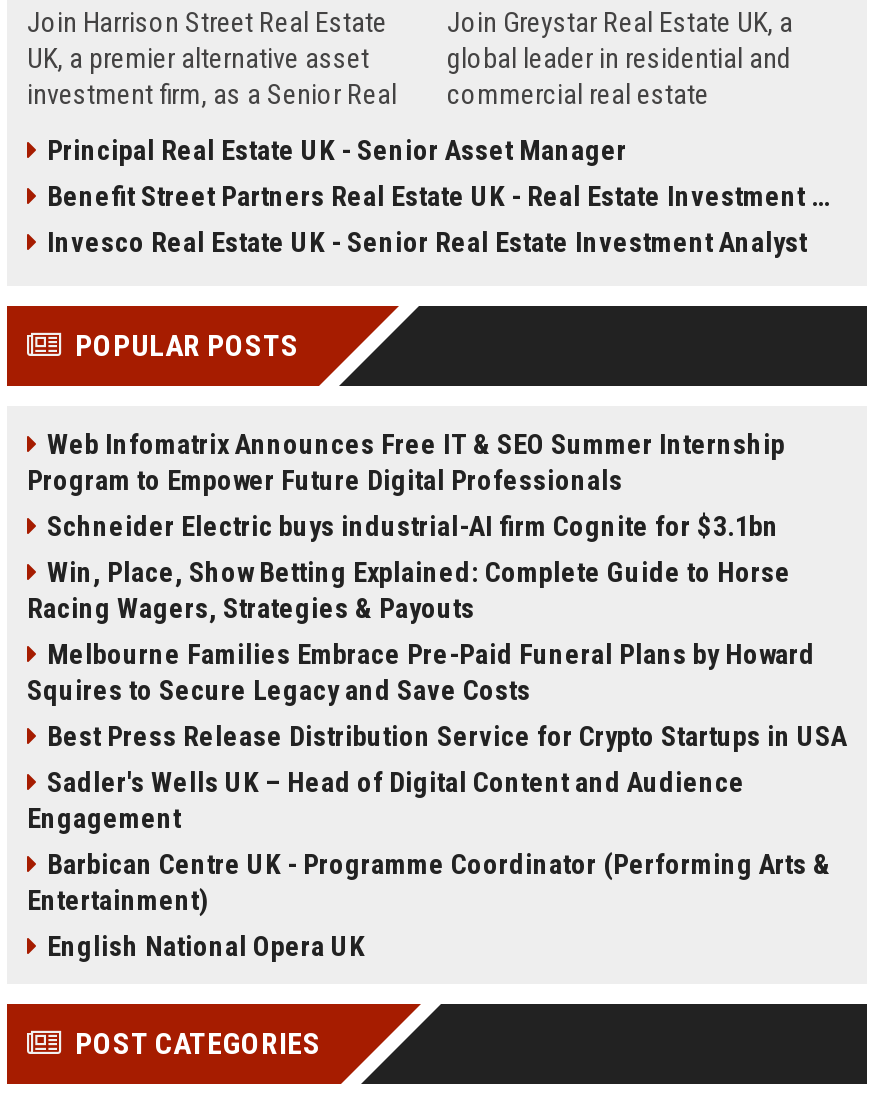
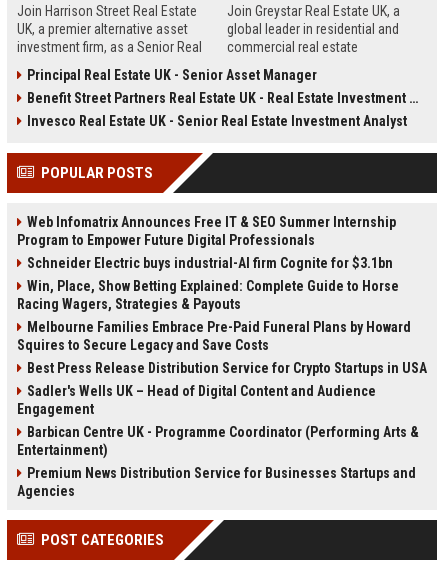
[47,930,365,962] English National Opera UK -> [17,465,416,499] Premium News Distribution Service for Businesses Startups and | Agencies

